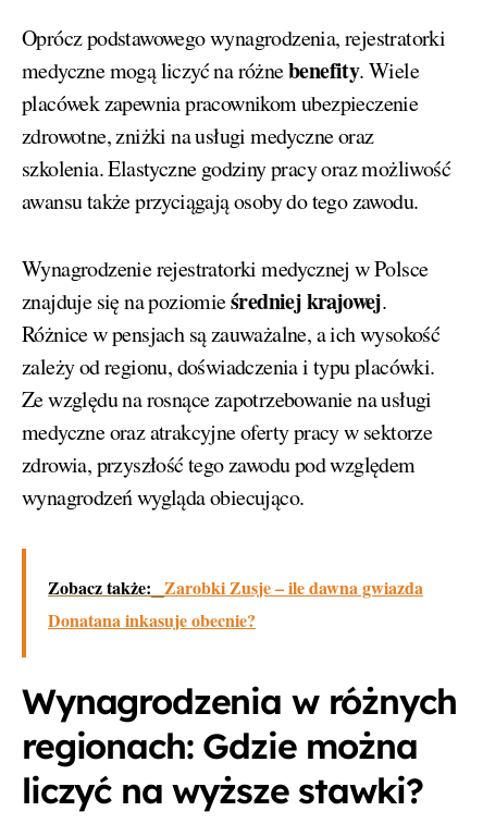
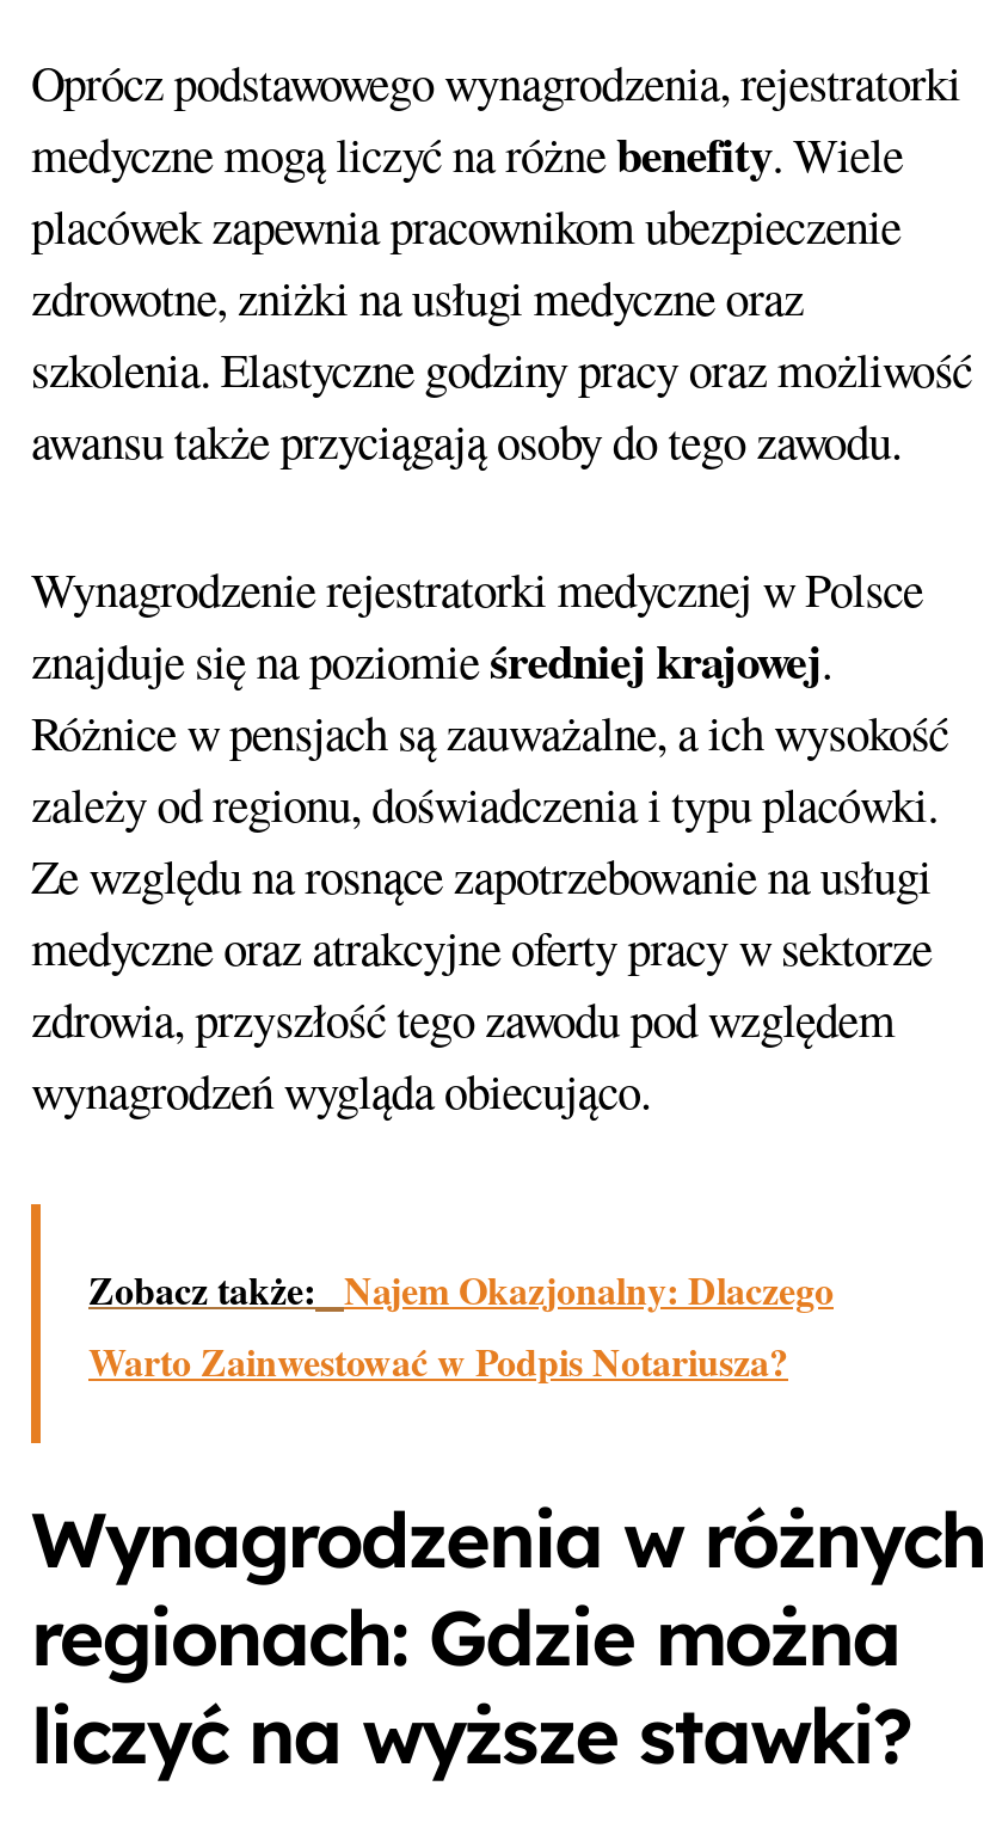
[48,575,423,633] Zobacz także: Zarobki Zusje – ile dawna gwiazda | Donatana inkasuje obecnie? -> [88,1262,834,1389] Zobacz także: Najem Okazjonalny: Dlaczego | Warto Zainwestować w Podpis Notariusza?

